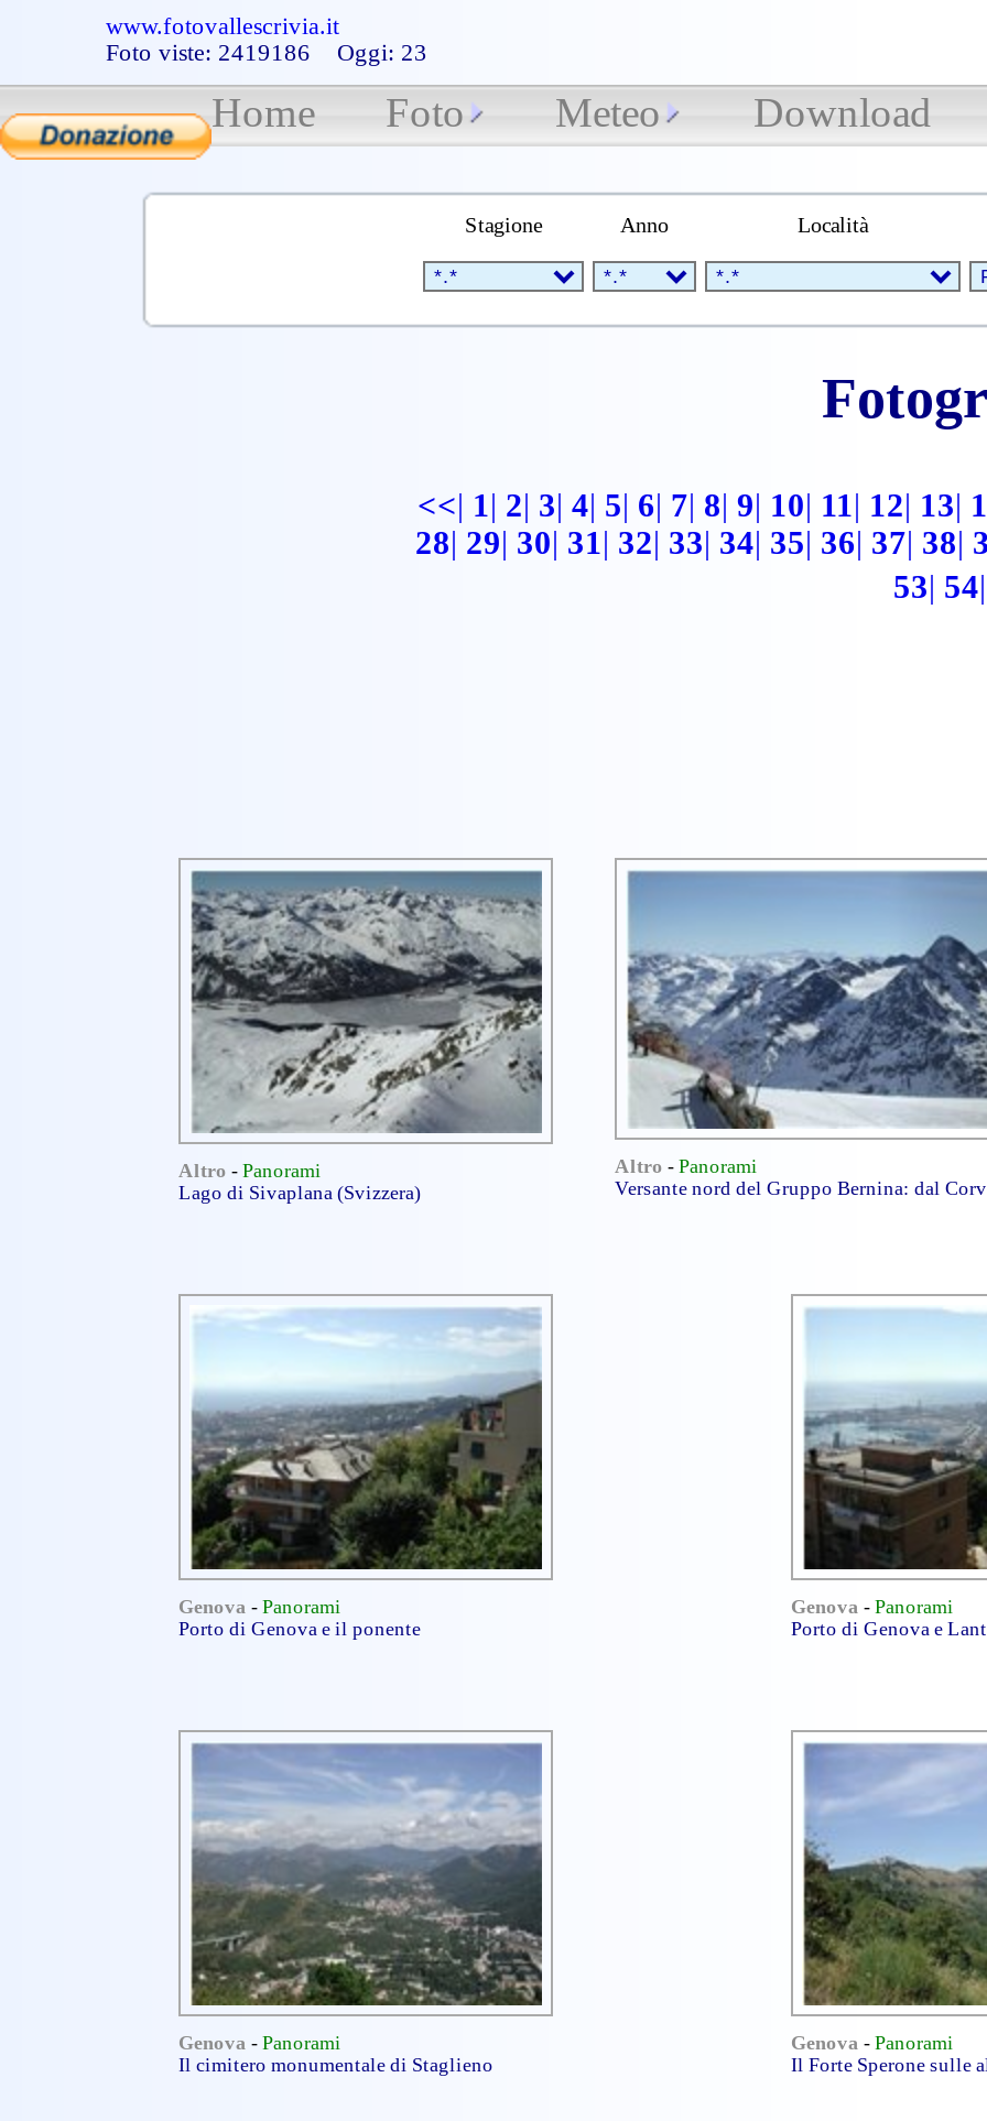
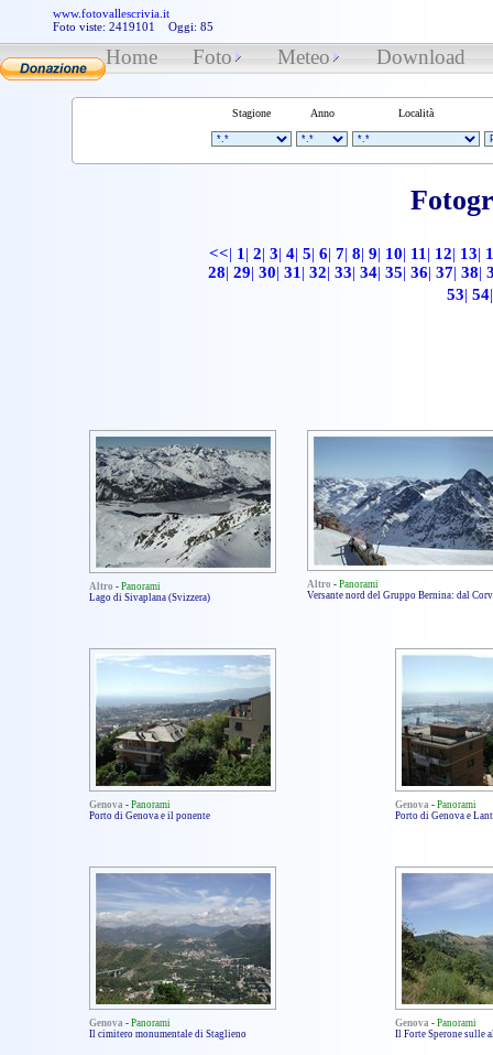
[106,39,427,65] Foto viste: 2419186 Oggi: 23 -> [53,20,213,33] Foto viste: 2419101 Oggi: 85

